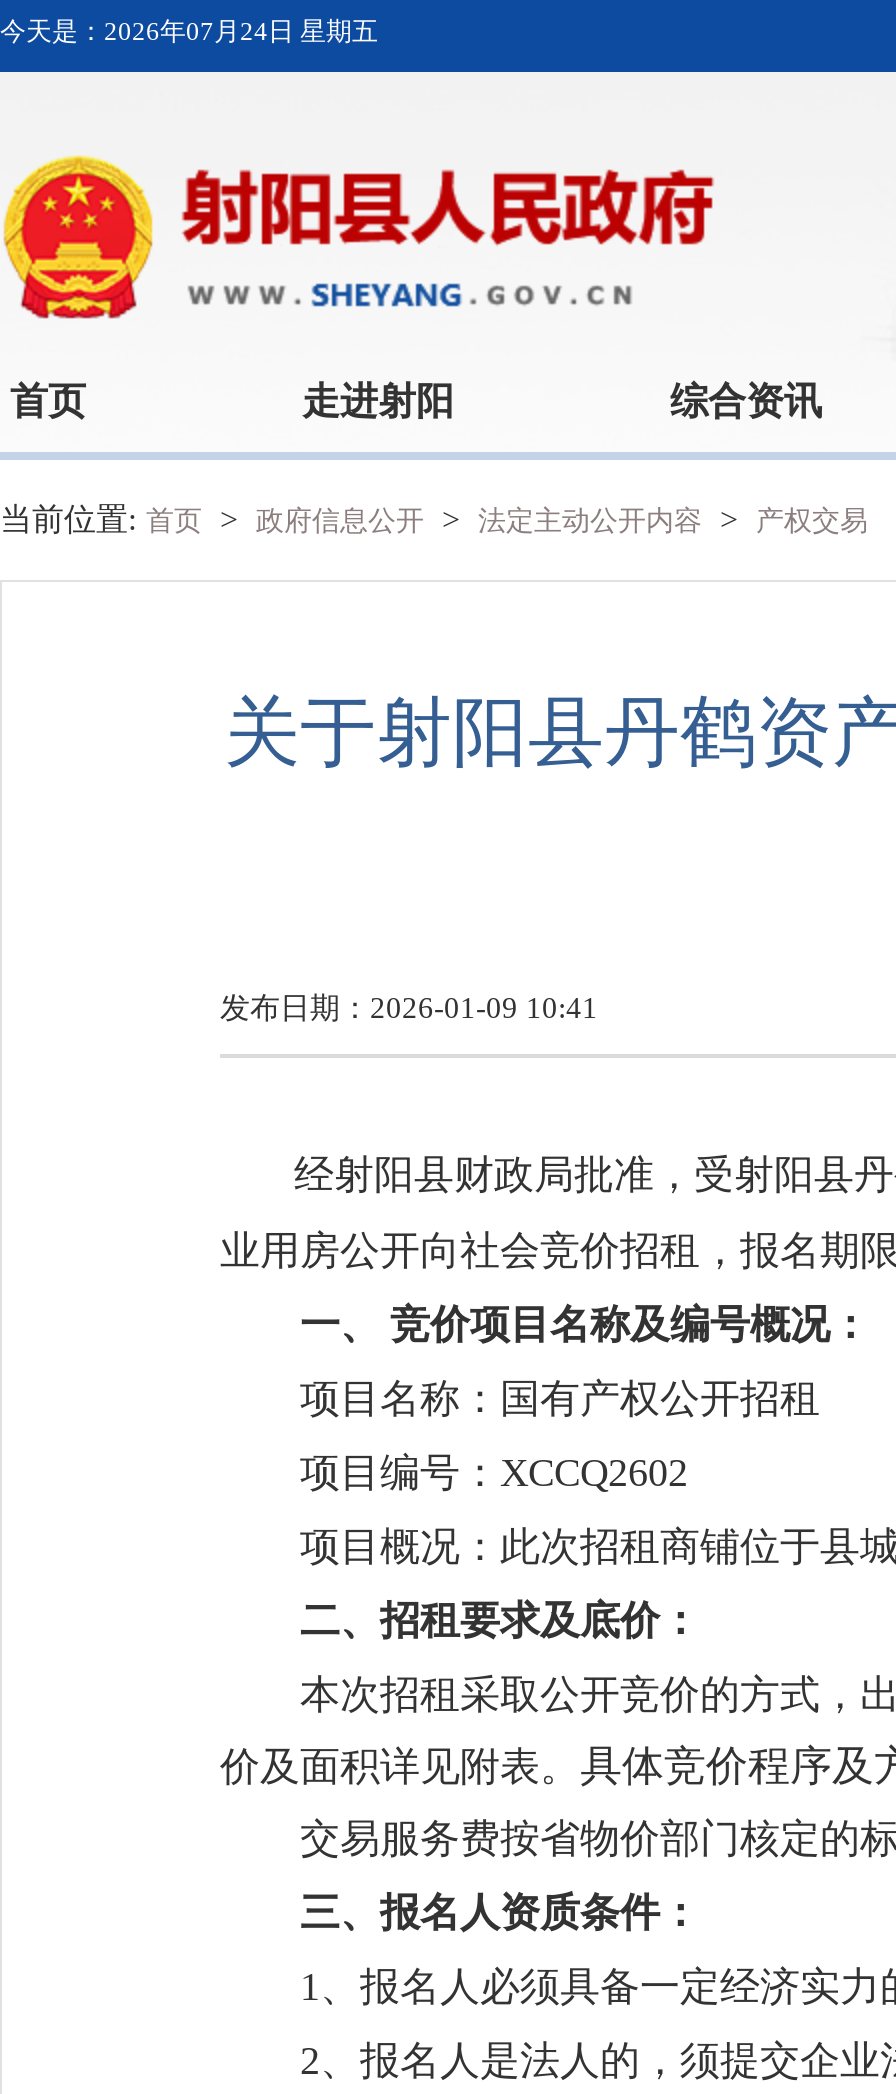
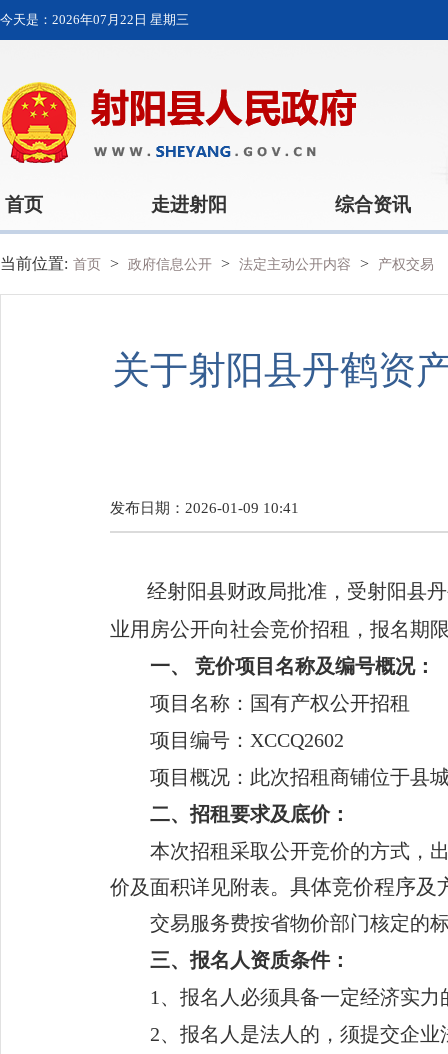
[0,16,378,46] 今天是：2026年07月24日 星期五 -> [0,12,189,27] 今天是：2026年07月22日 星期三

